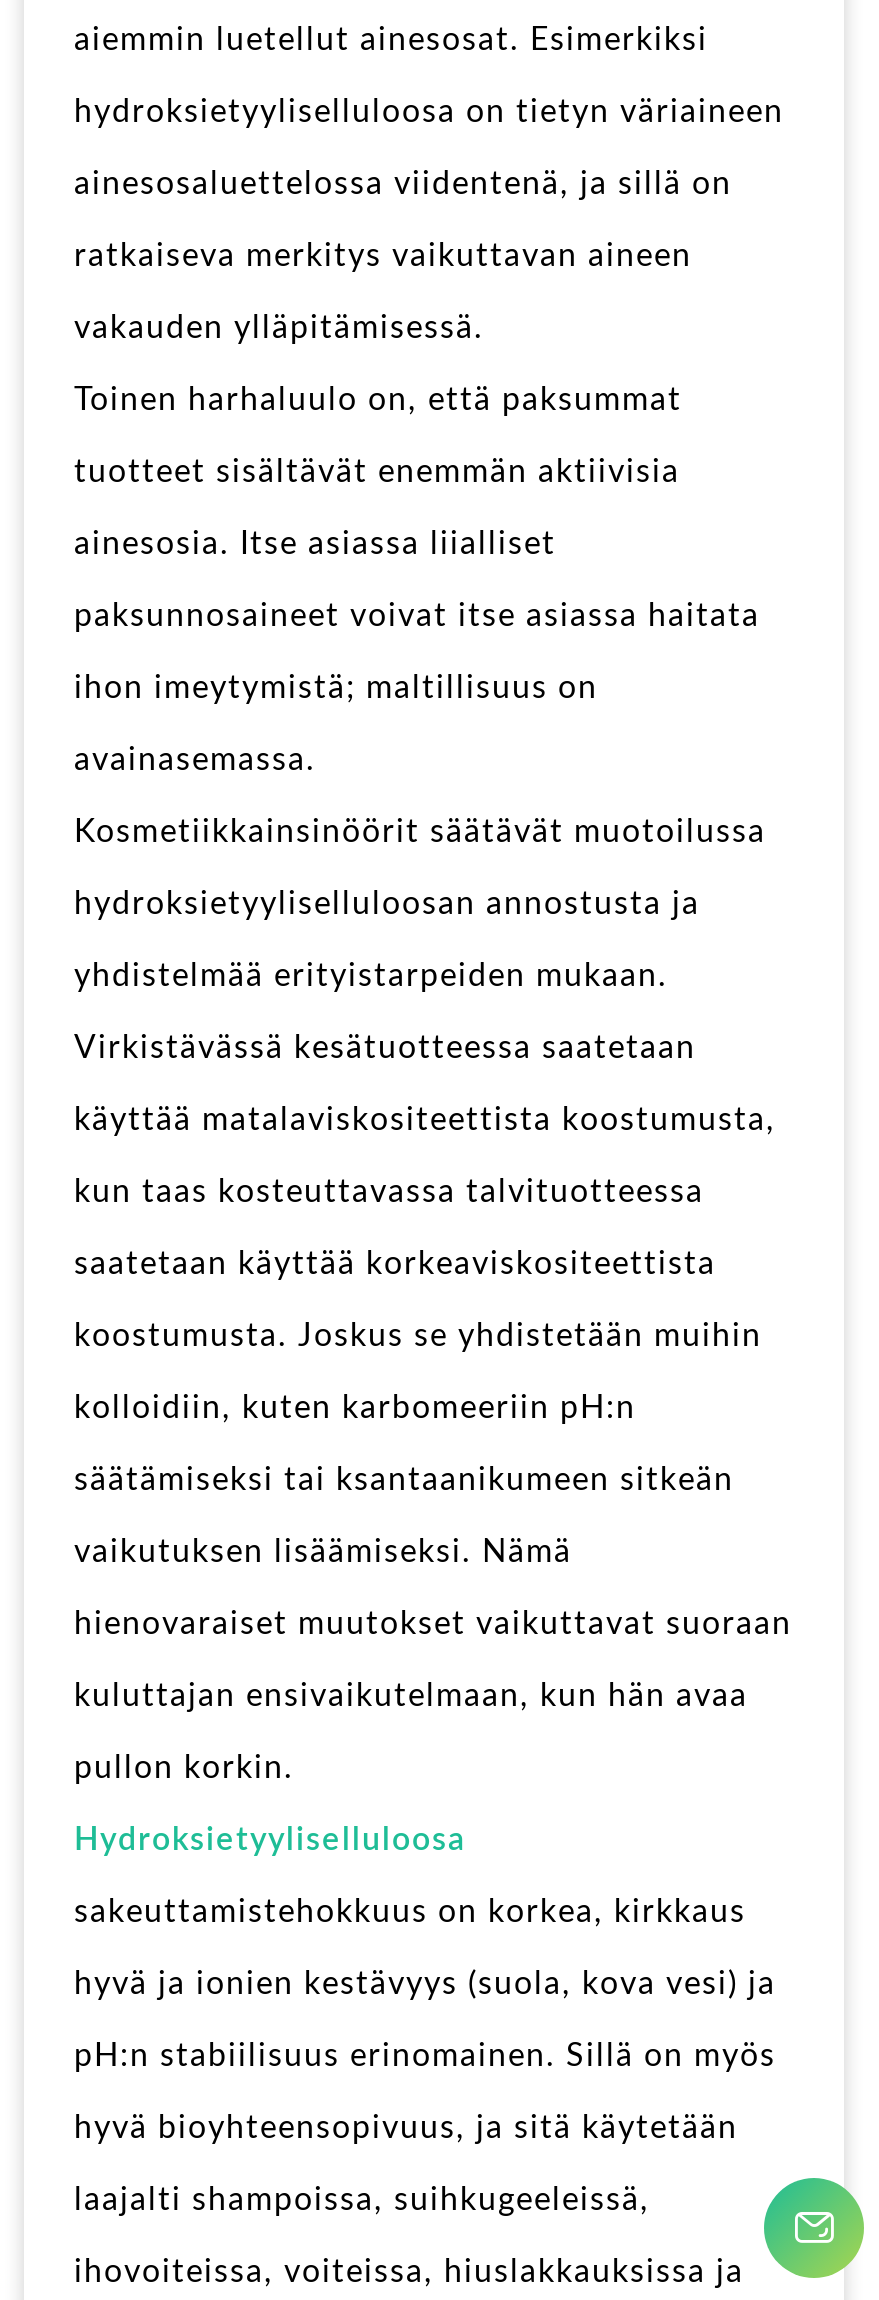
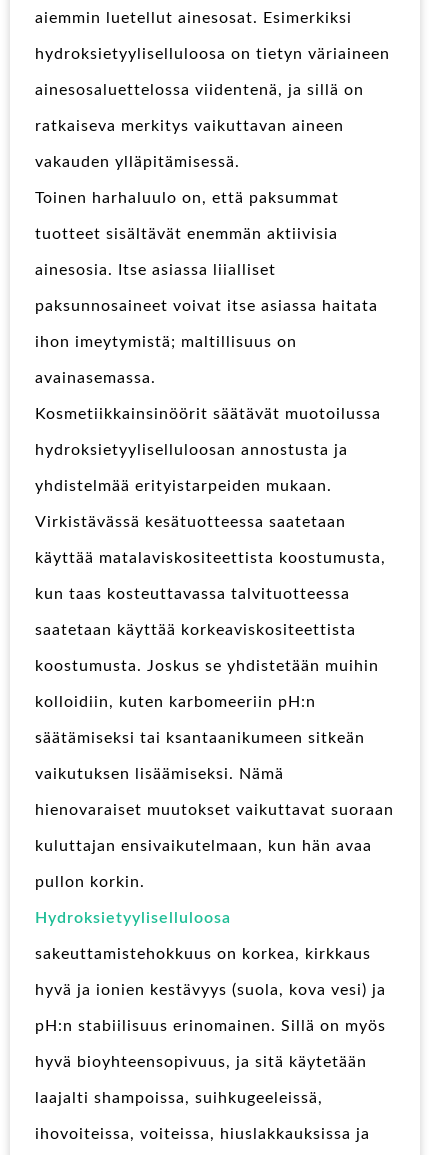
[762,2176,866,2280] [image] -> none

